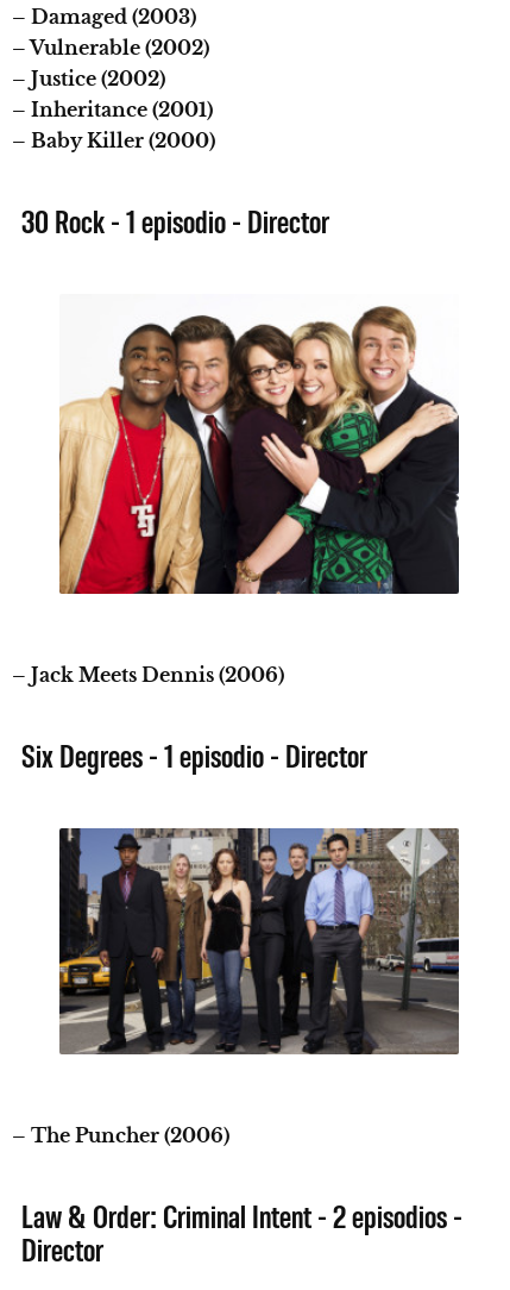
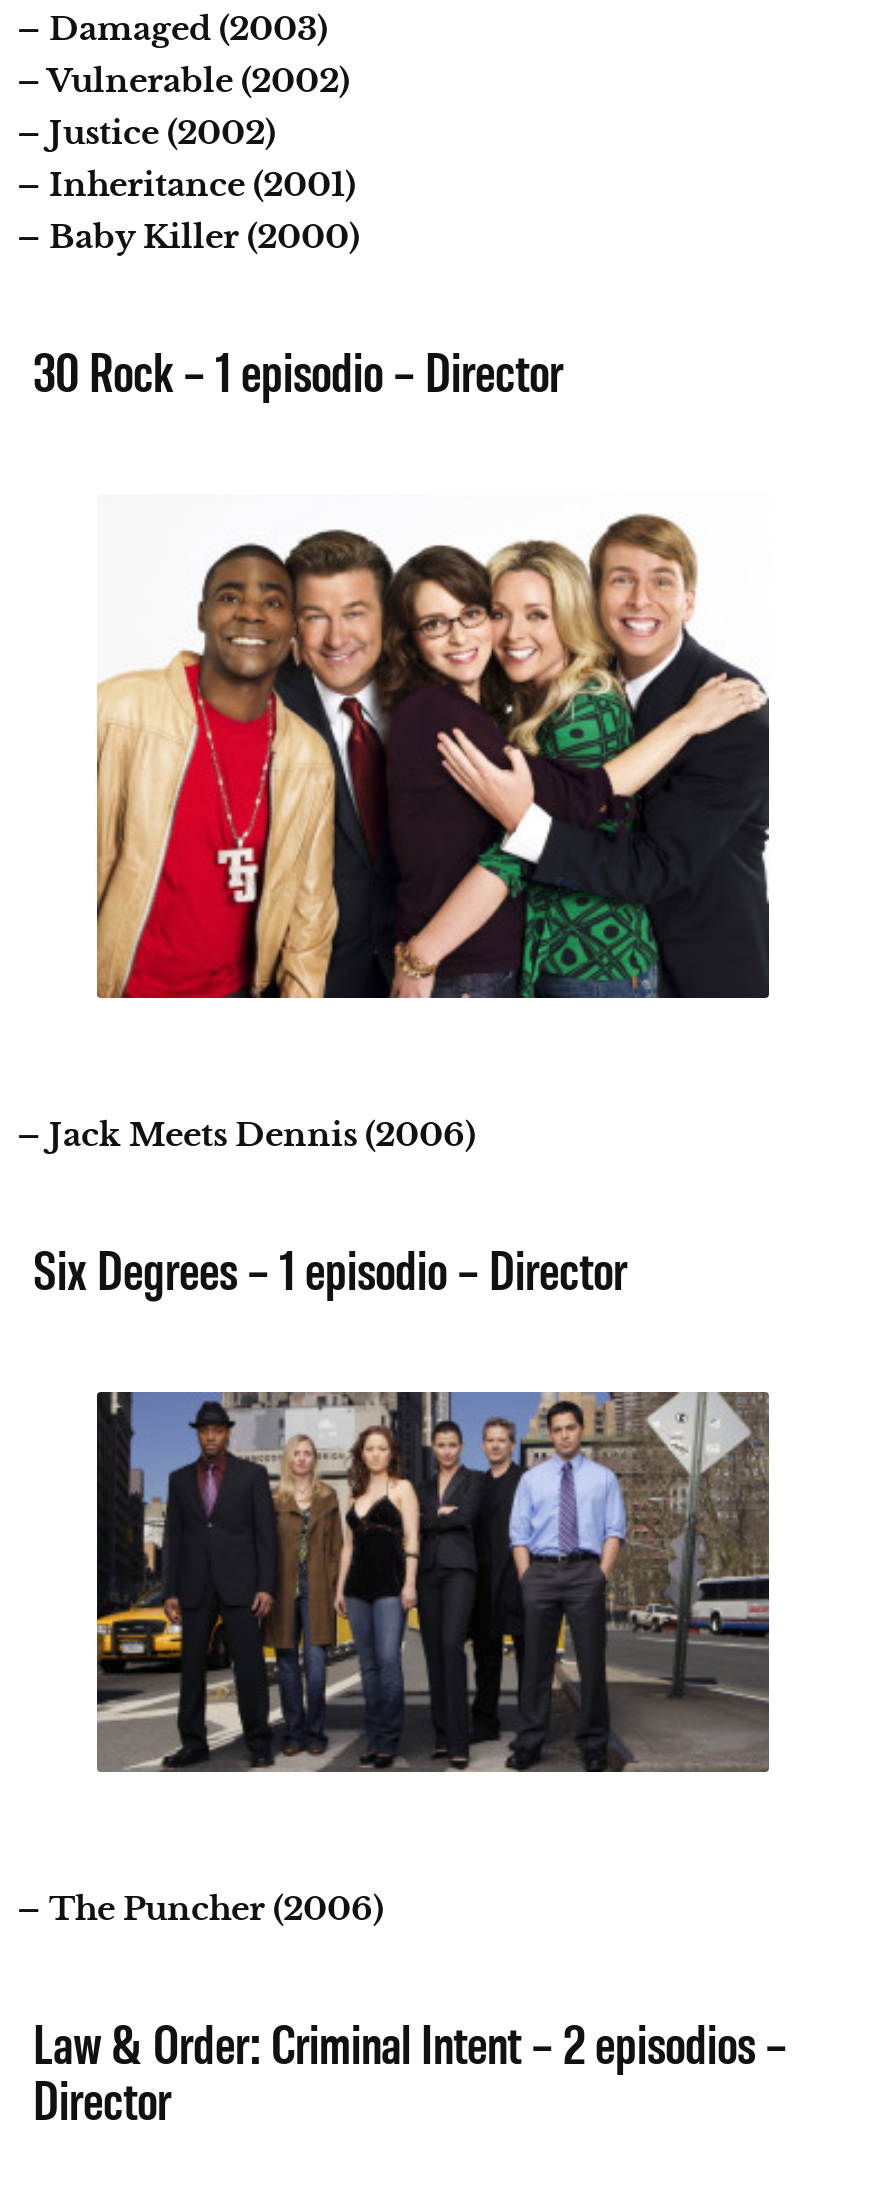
[22,202,330,240] 30 Rock - 1 episodio - Director -> [33,339,563,403] 30 Rock – 1 episodio – Director
[22,736,368,774] Six Degrees - 1 episodio - Director -> [33,1237,627,1301] Six Degrees – 1 episodio – Director
[22,1196,463,1234] Law & Order: Criminal Intent - 2 episodios - -> [33,2009,787,2073] Law & Order: Criminal Intent – 2 episodios –

